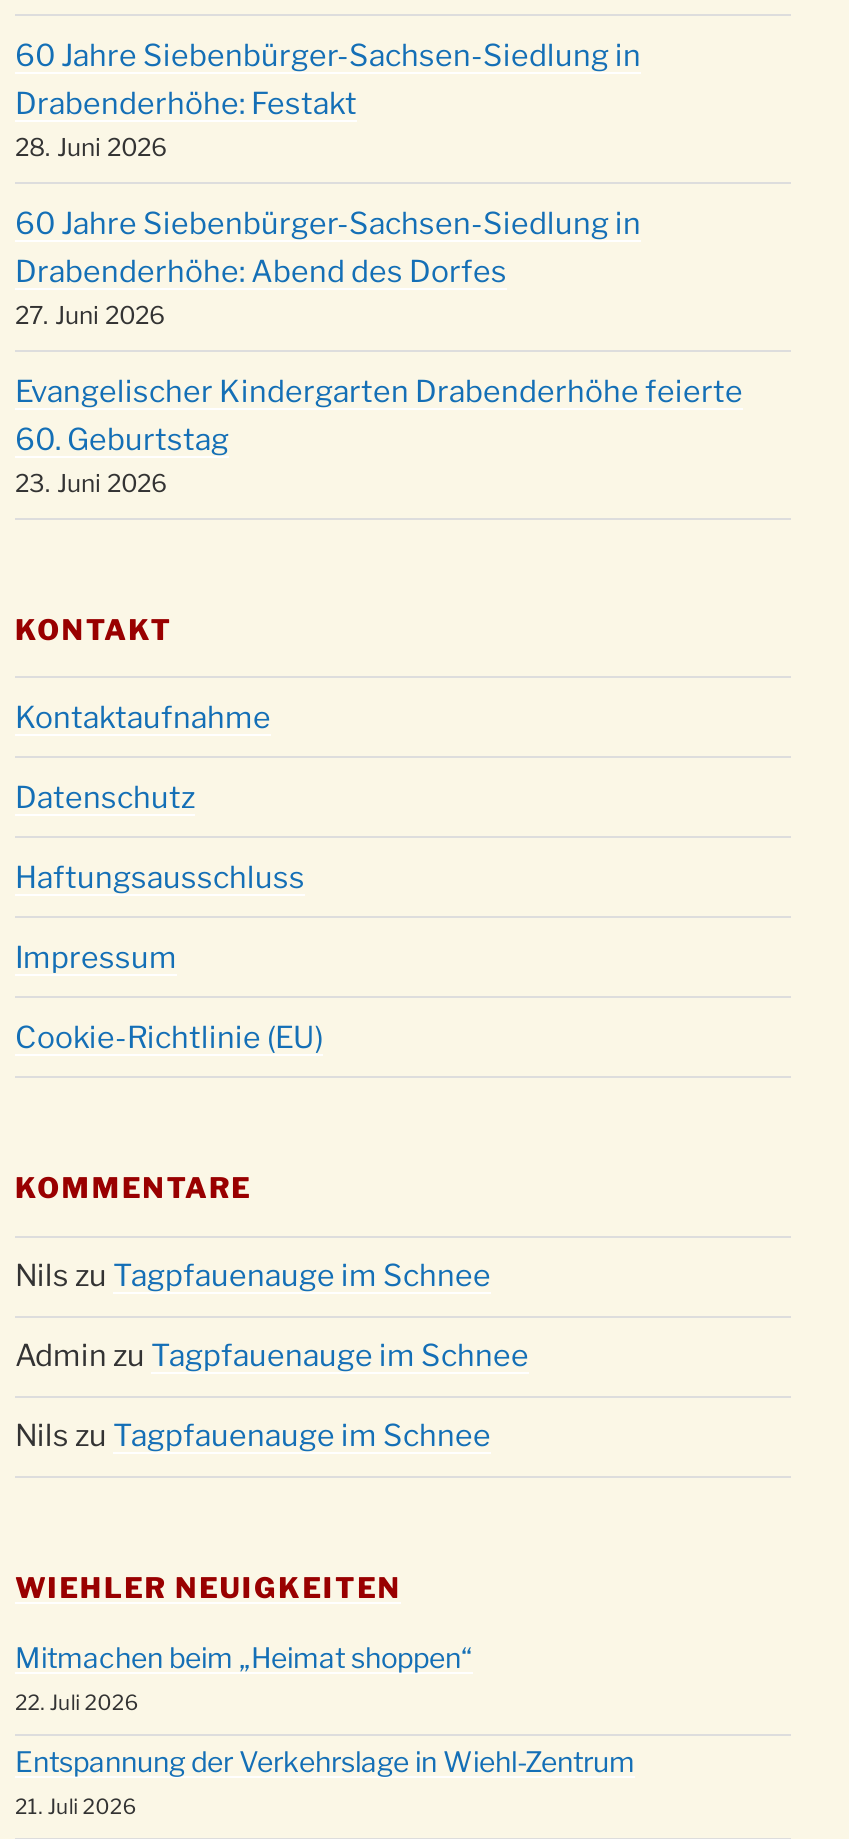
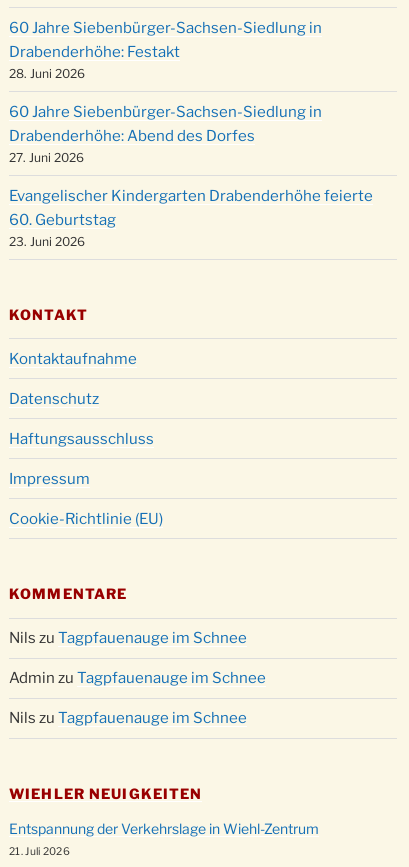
[15,1639,473,1716] Mitmachen beim „Heimat shoppen“ | 22. Juli 2026 -> none

